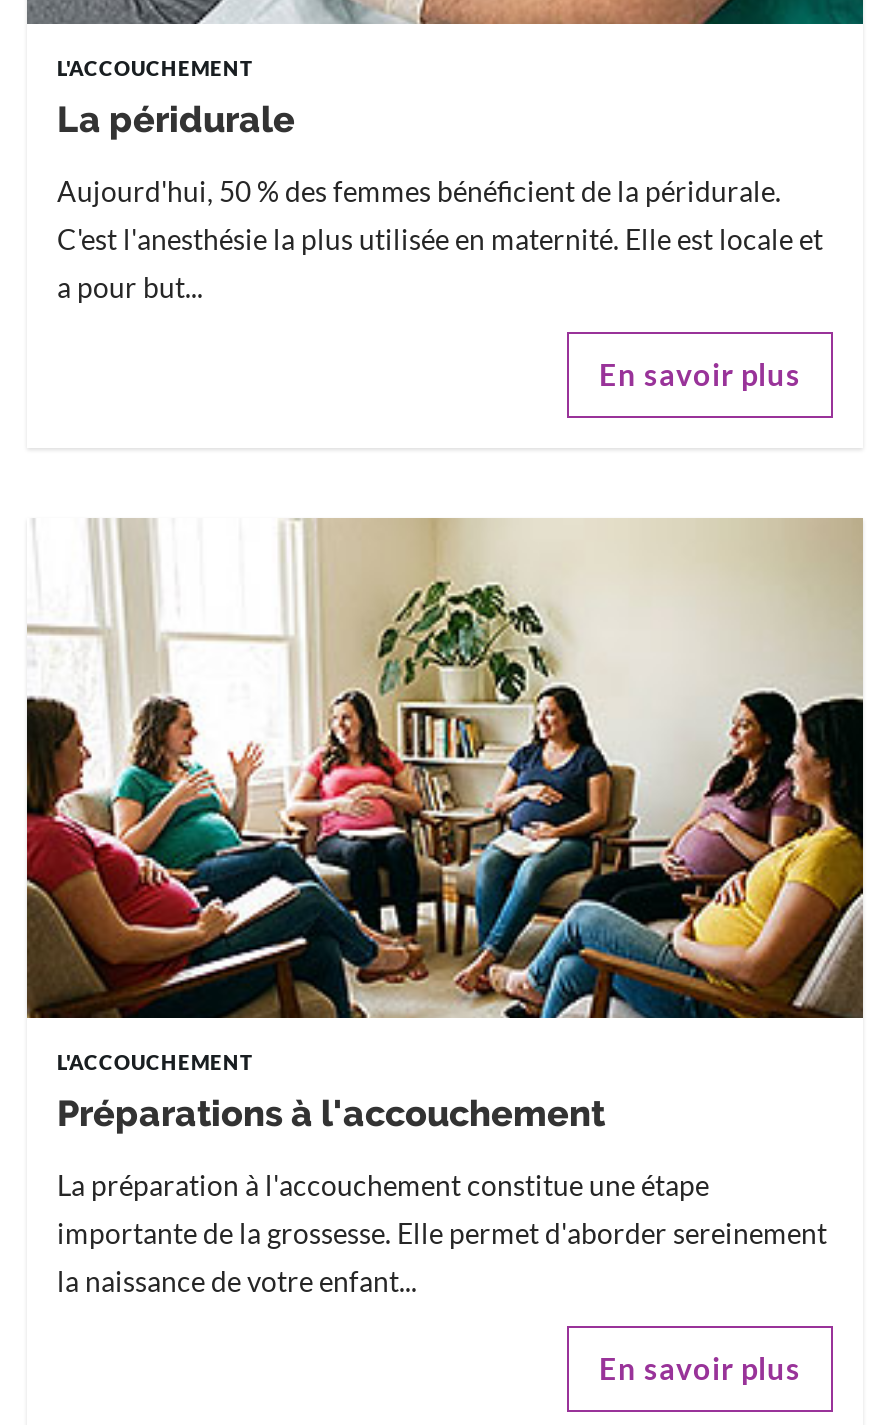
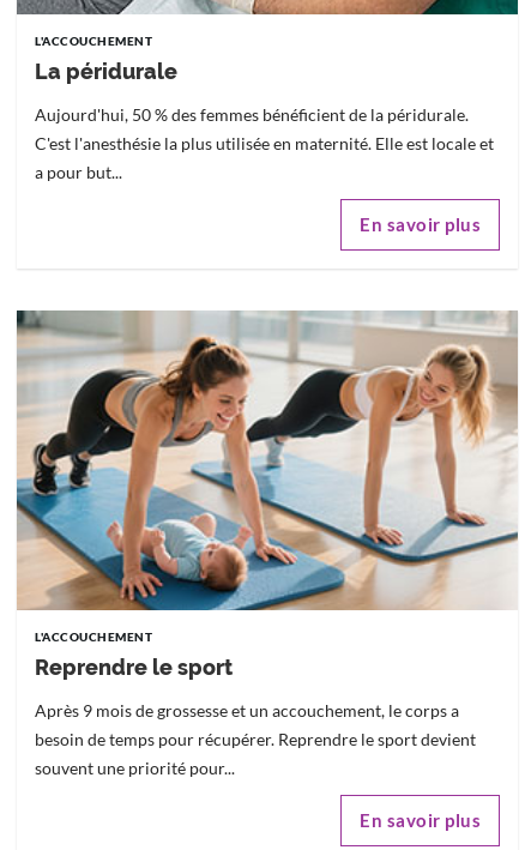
[25,518,865,1134] [image] | Préparations à l'accouchement -> [16,309,518,680] [image] | Reprendre le sport
[57,1168,827,1298] La préparation à l'accouchement constitue une étape | importante de la grossesse. Elle permet d'aborder sereinement | la naissance de votre enfant... -> [35,700,476,778] Après 9 mois de grossesse et un accouchement, le corps a | besoin de temps pour récupérer. Reprendre le sport devient | souvent une priorité pour...

